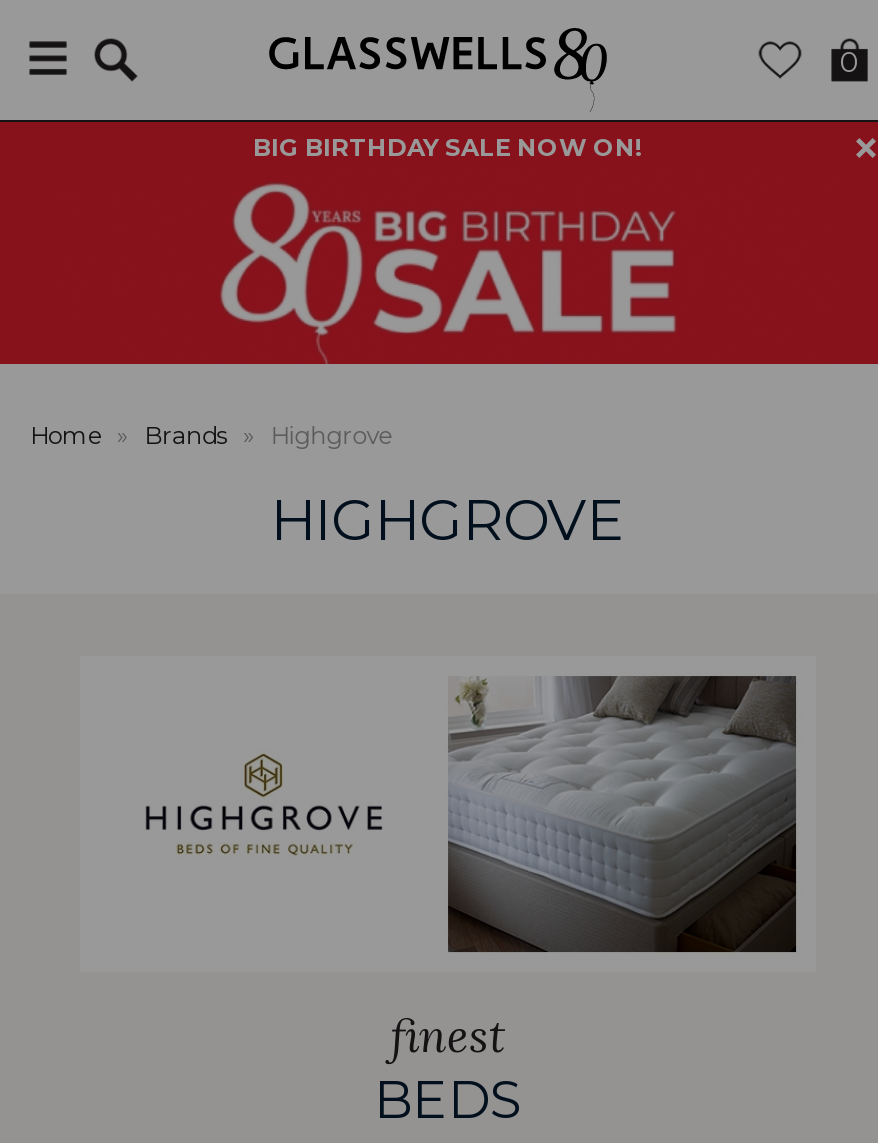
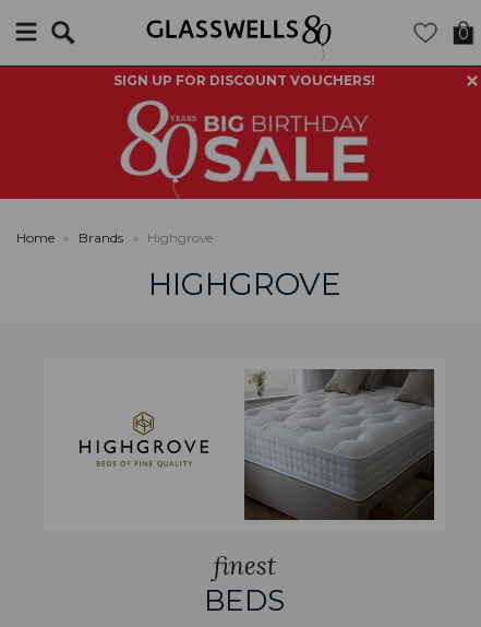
[253,132,643,162] BIG BIRTHDAY SALE NOW ON! -> [113,72,375,88] SIGN UP FOR DISCOUNT VOUCHERS!

